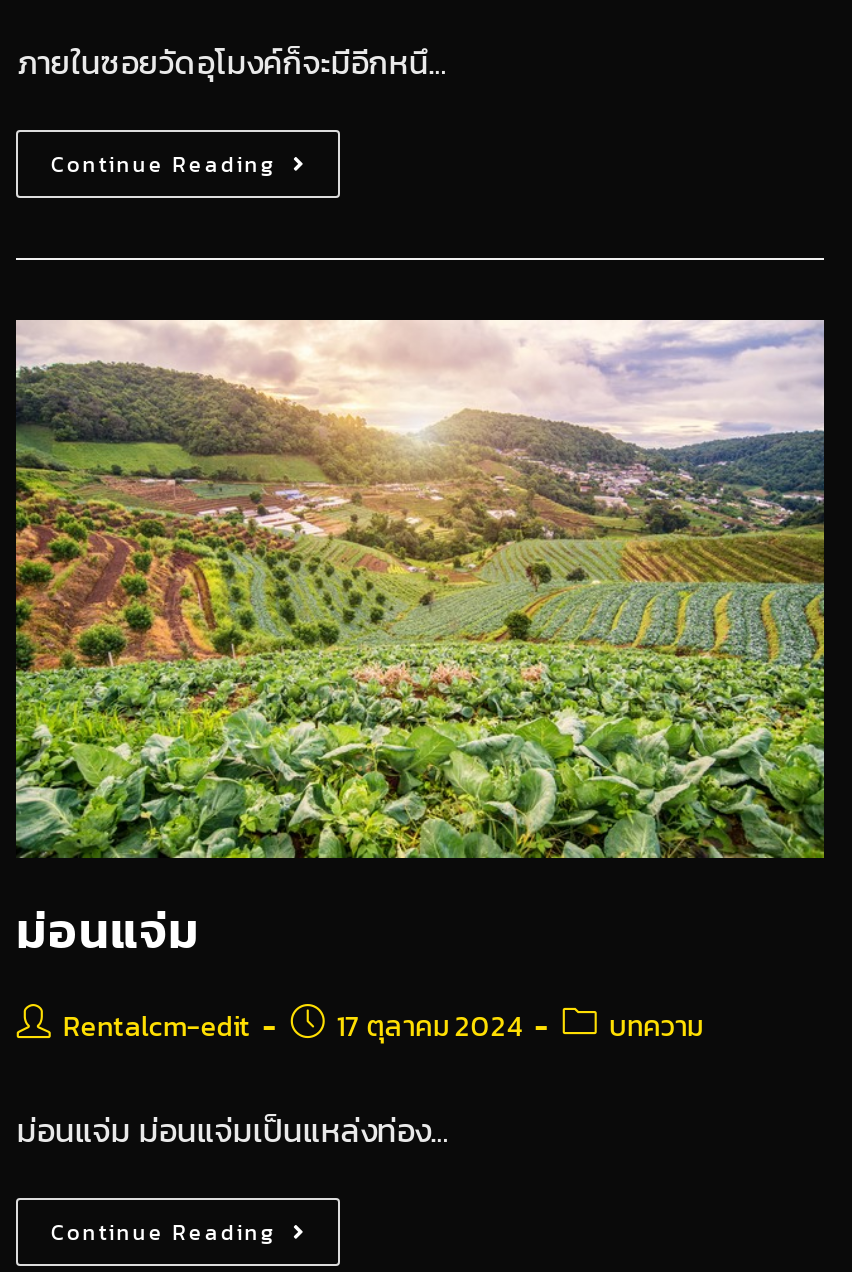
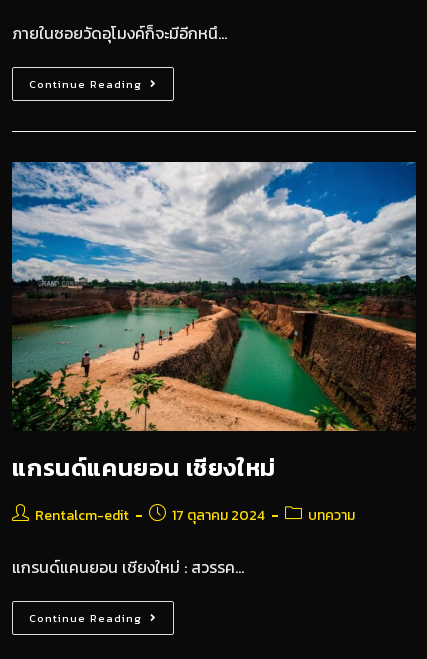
[14,317,826,967] [image] | ม่อนแจ่ม -> [11,161,417,485] [image] | แกรนด์แคนยอน เชียงใหม่
[17,1107,449,1155] ม่อนแจ่ม ม่อนแจ่มเป็นแหล่งท่อง… -> [12,555,244,579] แกรนด์แคนยอน เชียงใหม่ : สวรรค…

